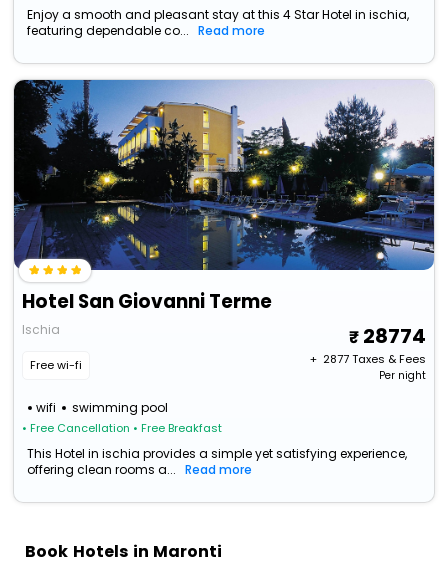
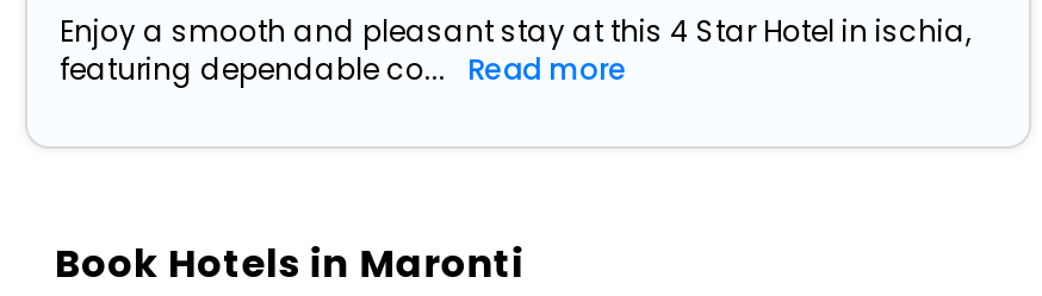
[13,79,435,436] [image] | Hotel San Giovanni Terme | Ischia | Free wi-fi | wifi | swimming pool | • Free Cancellation • Free Breakfast -> none
[309,322,425,383] 28774 | + ₹2877 Taxes & Fees | Per night -> none
[27,445,407,478] This Hotel in ischia provides a simple yet satisfying experience, | offering clean rooms a... Read more -> none

